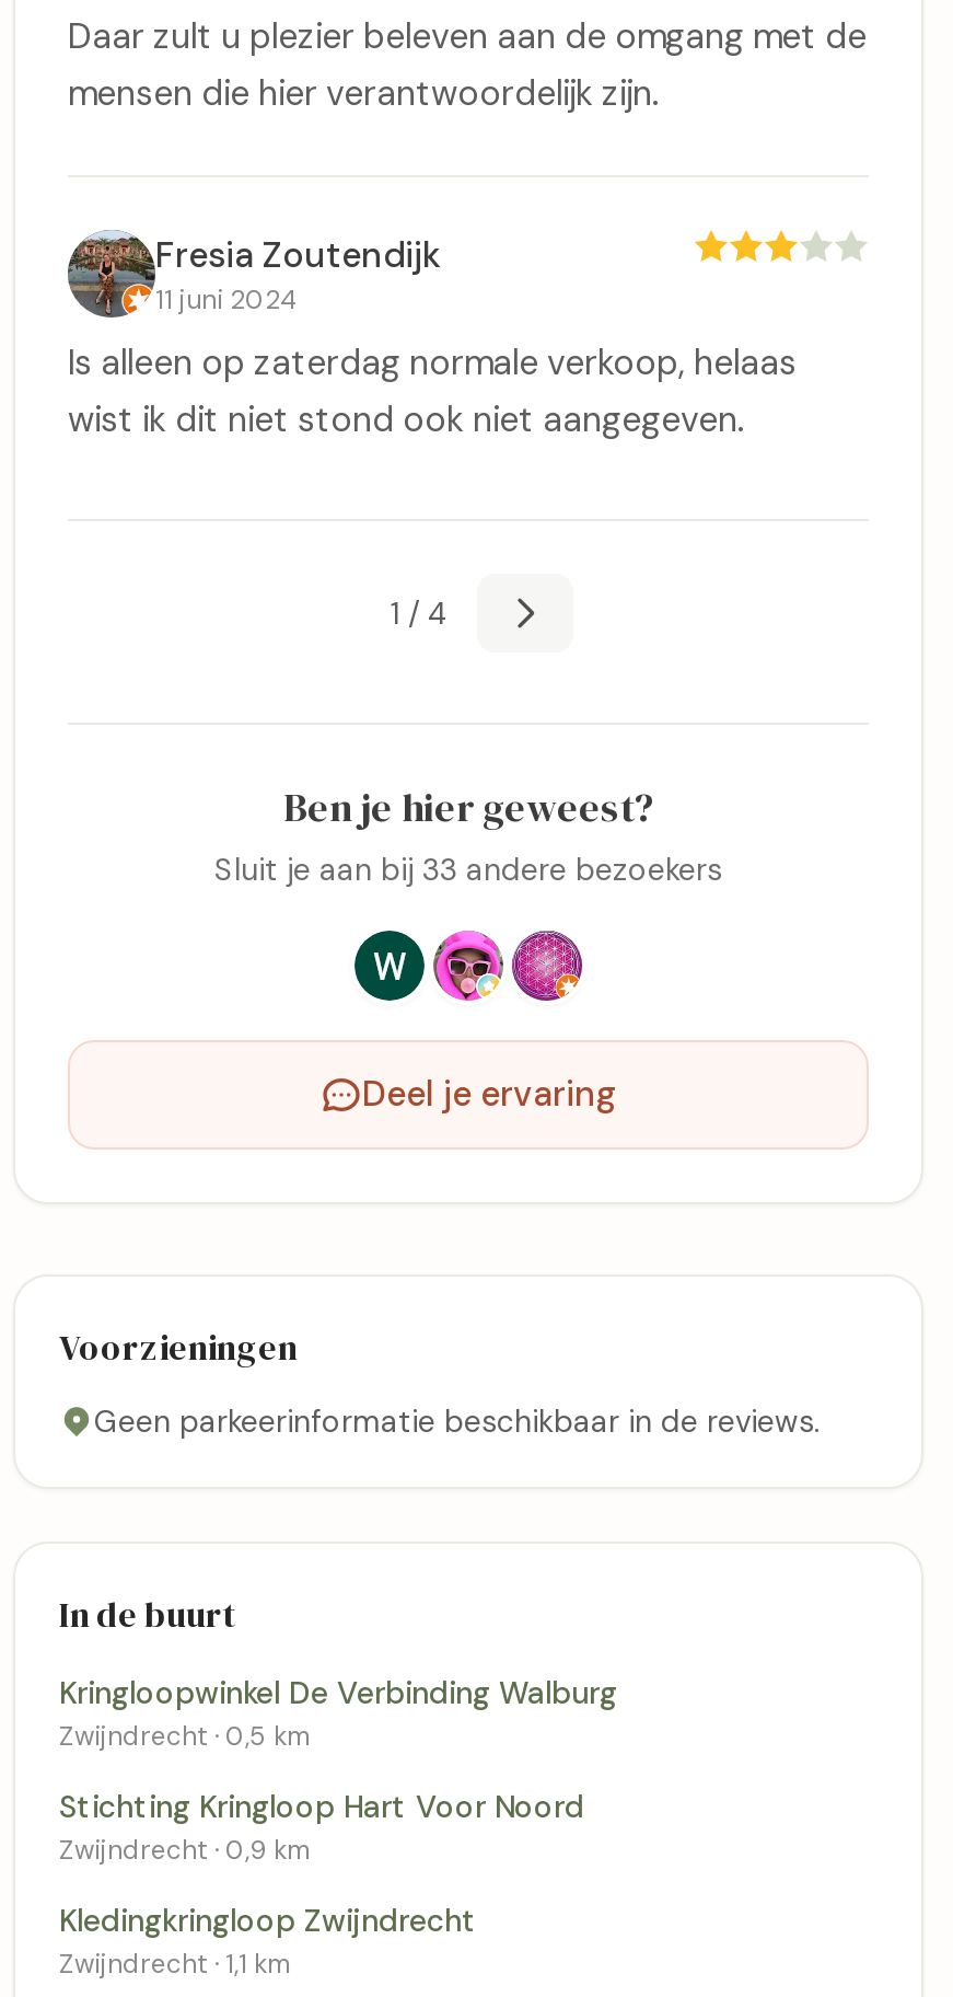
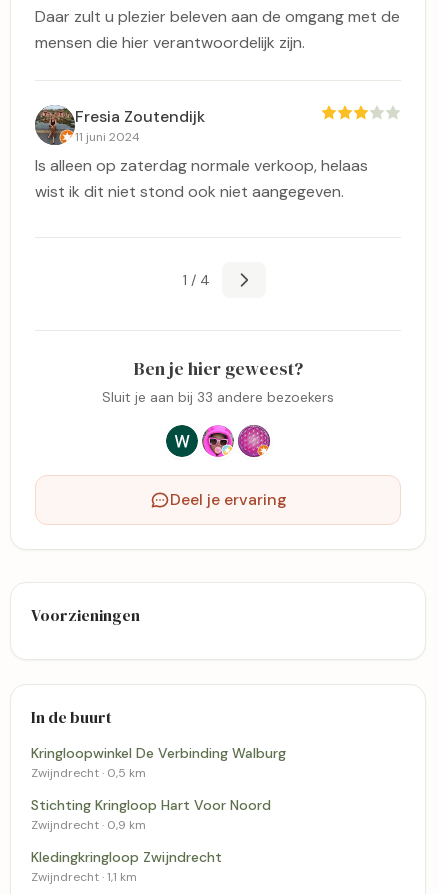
[94,1402,821,1441] Geen parkeerinformatie beschikbaar in de reviews. -> none

